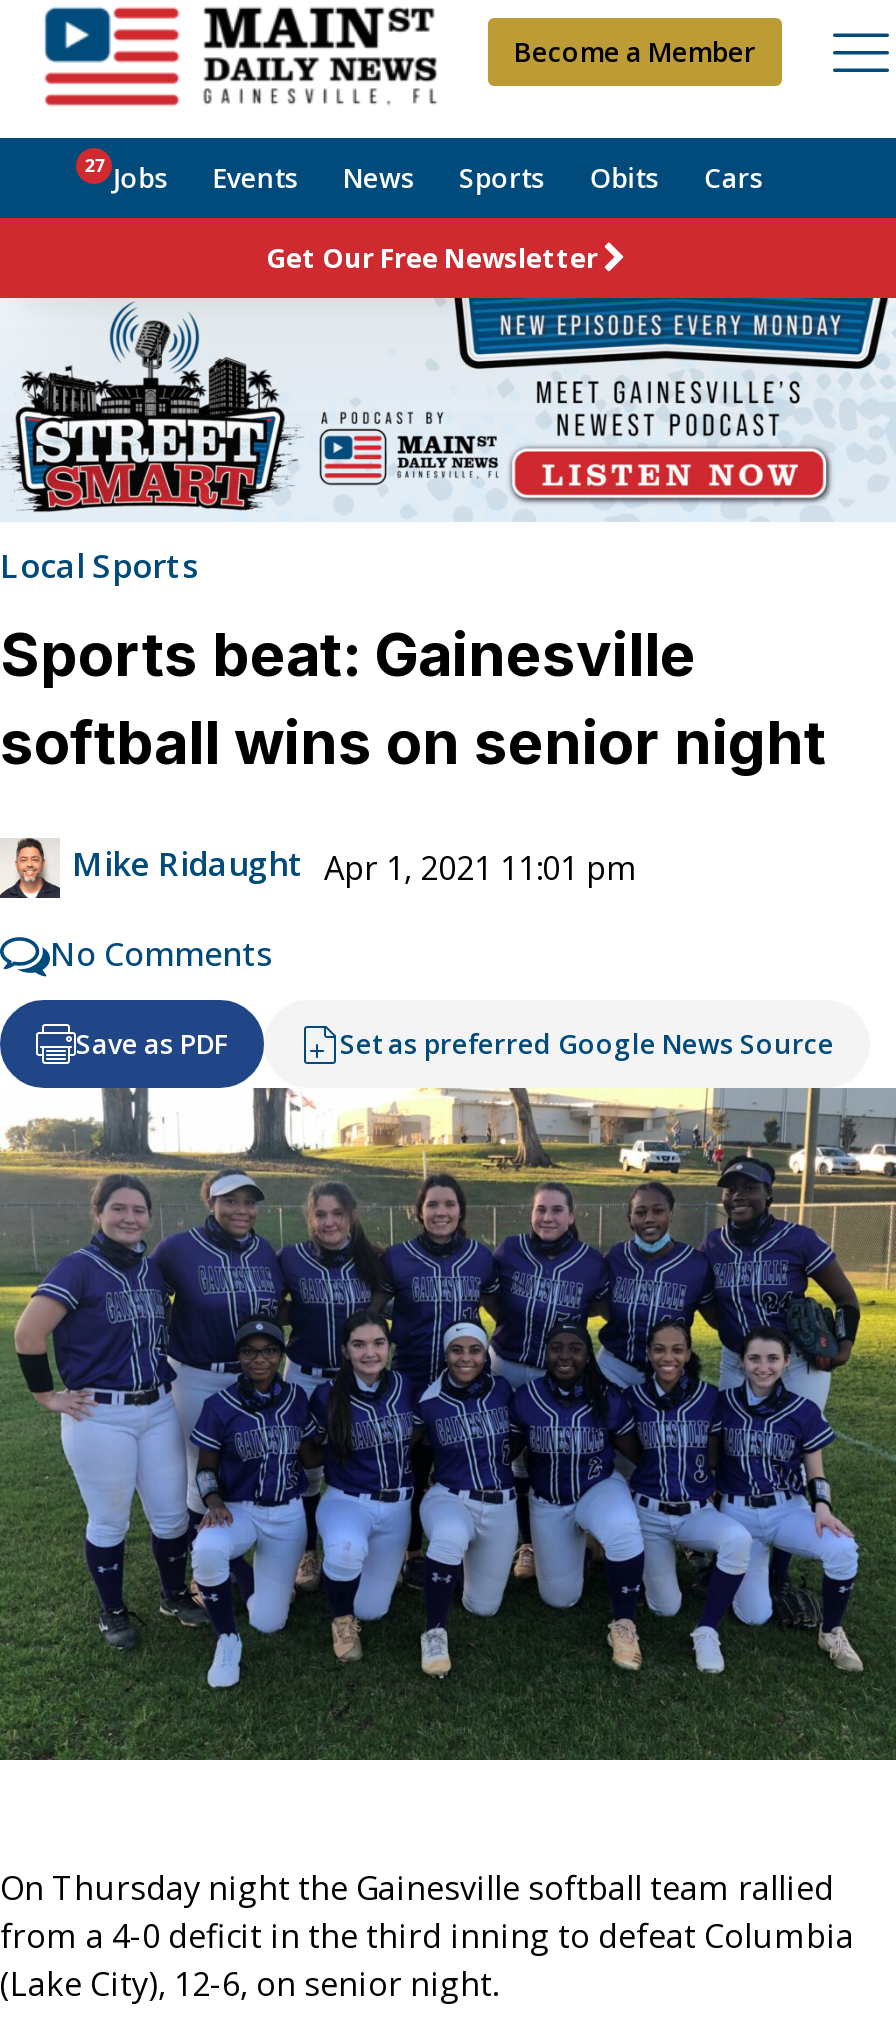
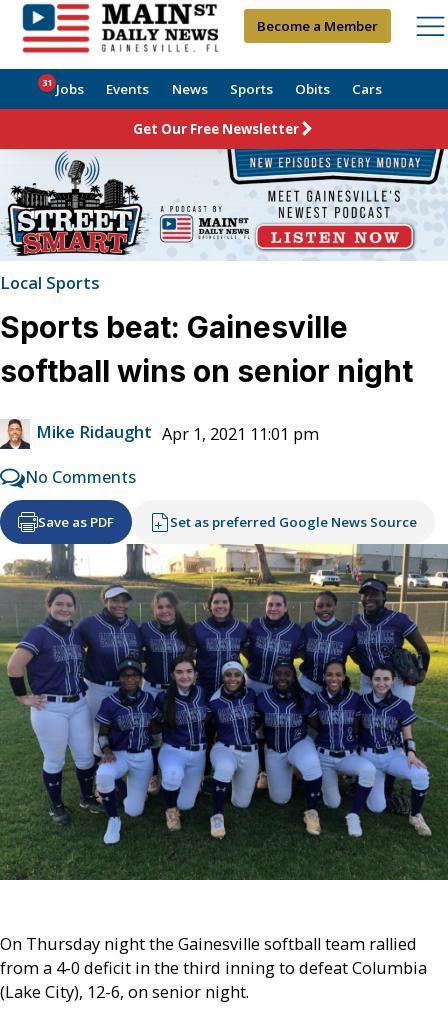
[85,152,764,196] 27 Jobs Events News Sports Obits Cars -> [42,76,382,98] 31 Jobs Events News Sports Obits Cars

